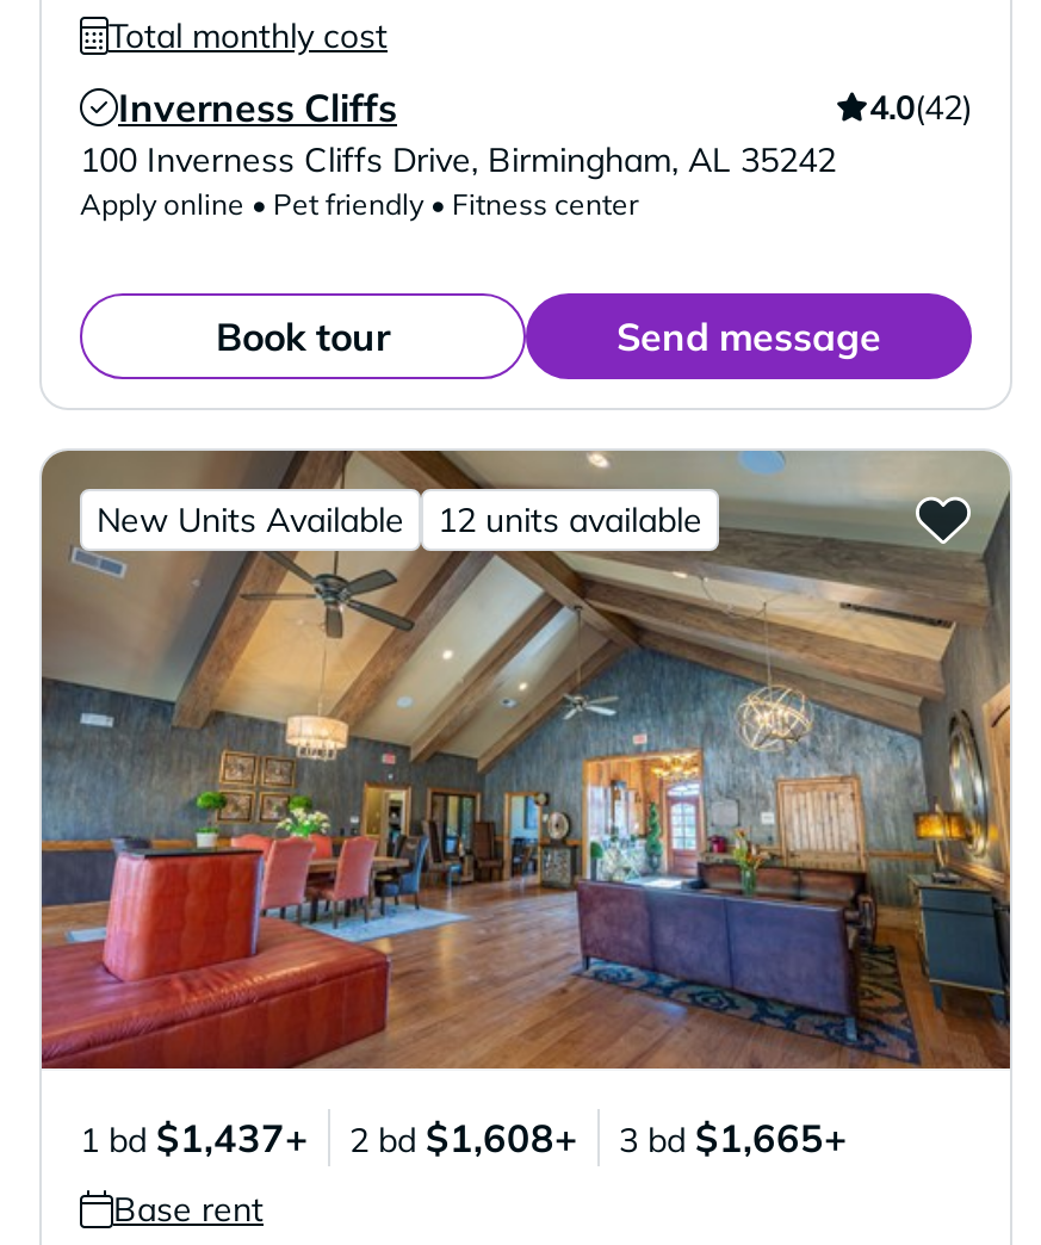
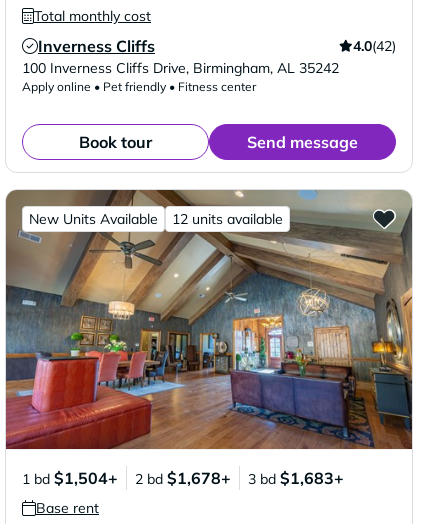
[80,1114,309,1162] 1 bd $1,437+ -> [22,468,118,488] 1 bd $1,504+
[349,1114,578,1162] 2 bd $1,608+ -> [135,468,231,488] 2 bd $1,678+
[619,1114,848,1162] 3 bd $1,665+ -> [248,468,344,488] 3 bd $1,683+

